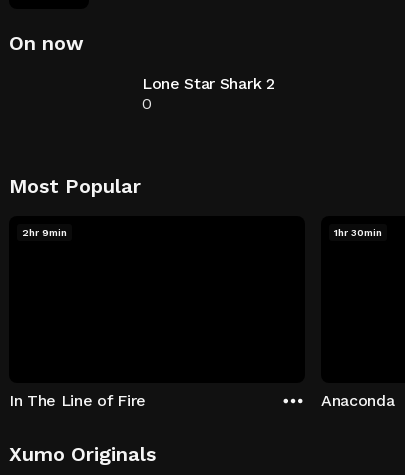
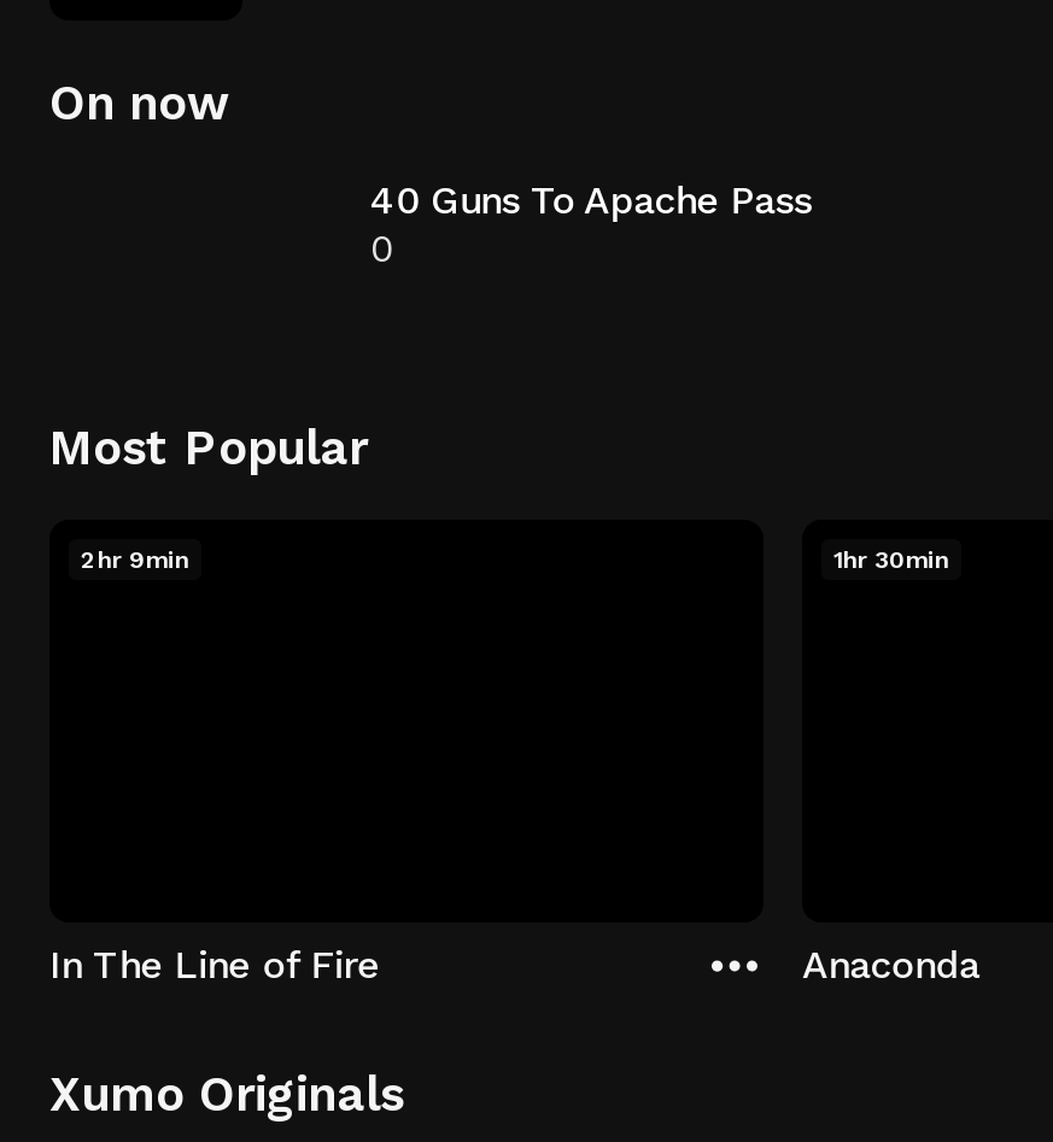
[142,74,275,93] Lone Star Shark 2 -> [370,177,812,223] 40 Guns To Apache Pass

